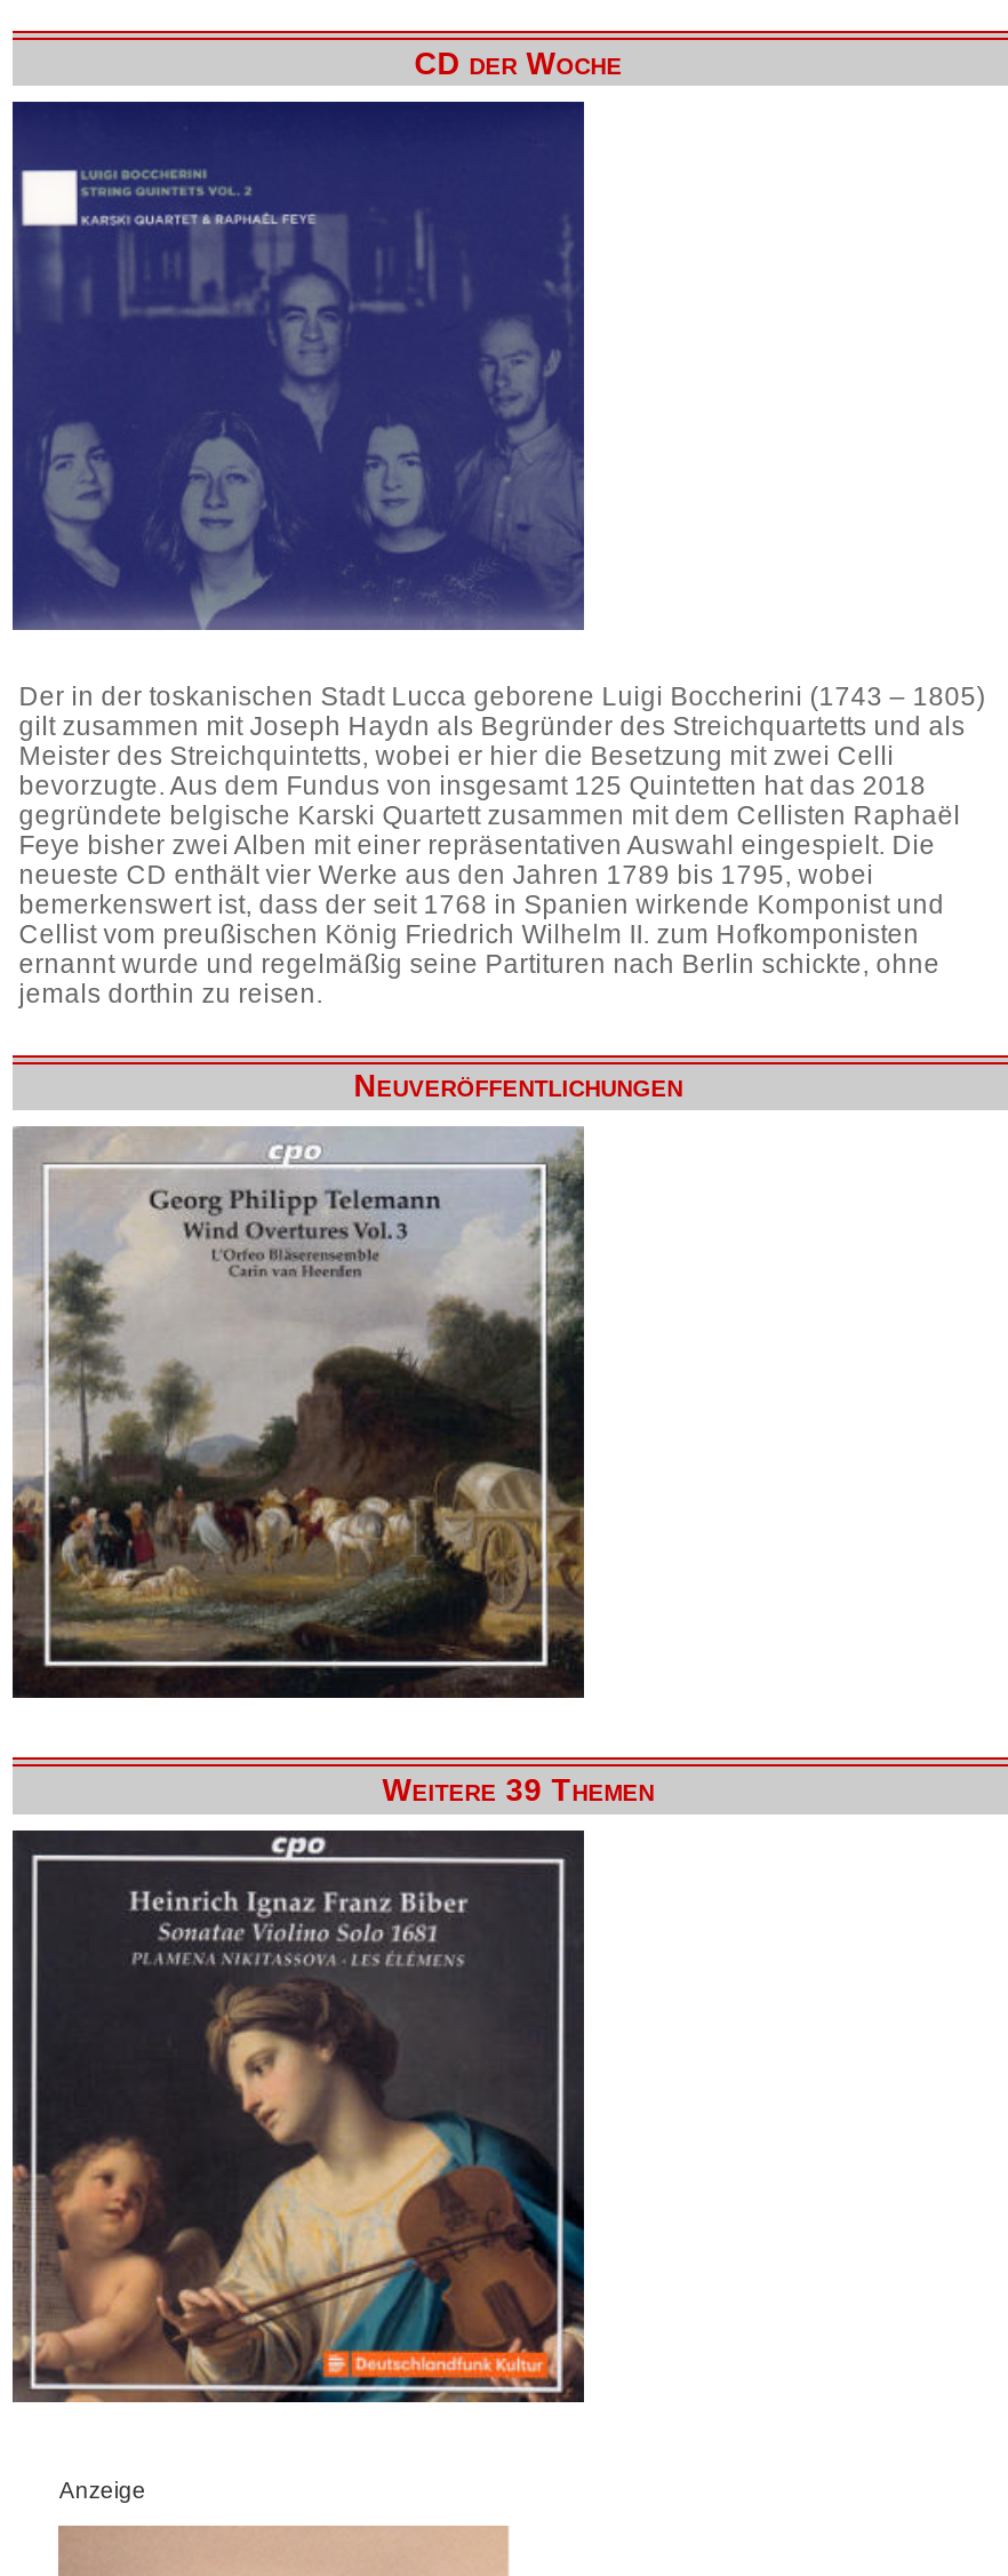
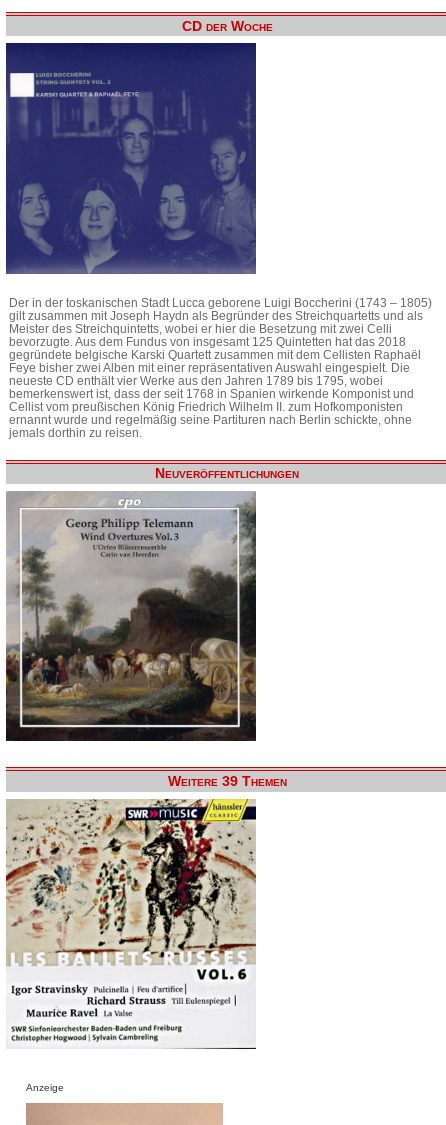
[10,1828,586,2404] [image] -> [5,798,257,1049] [image]

